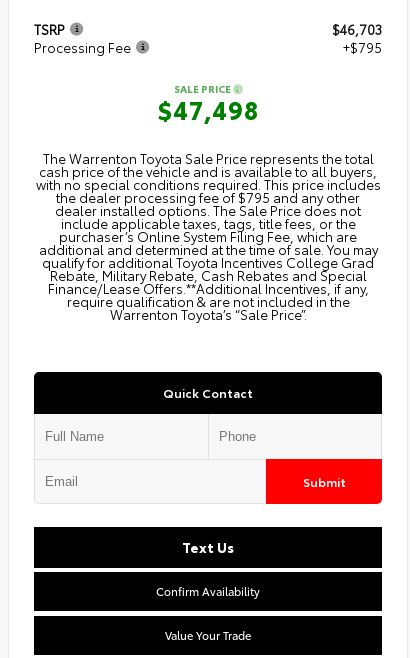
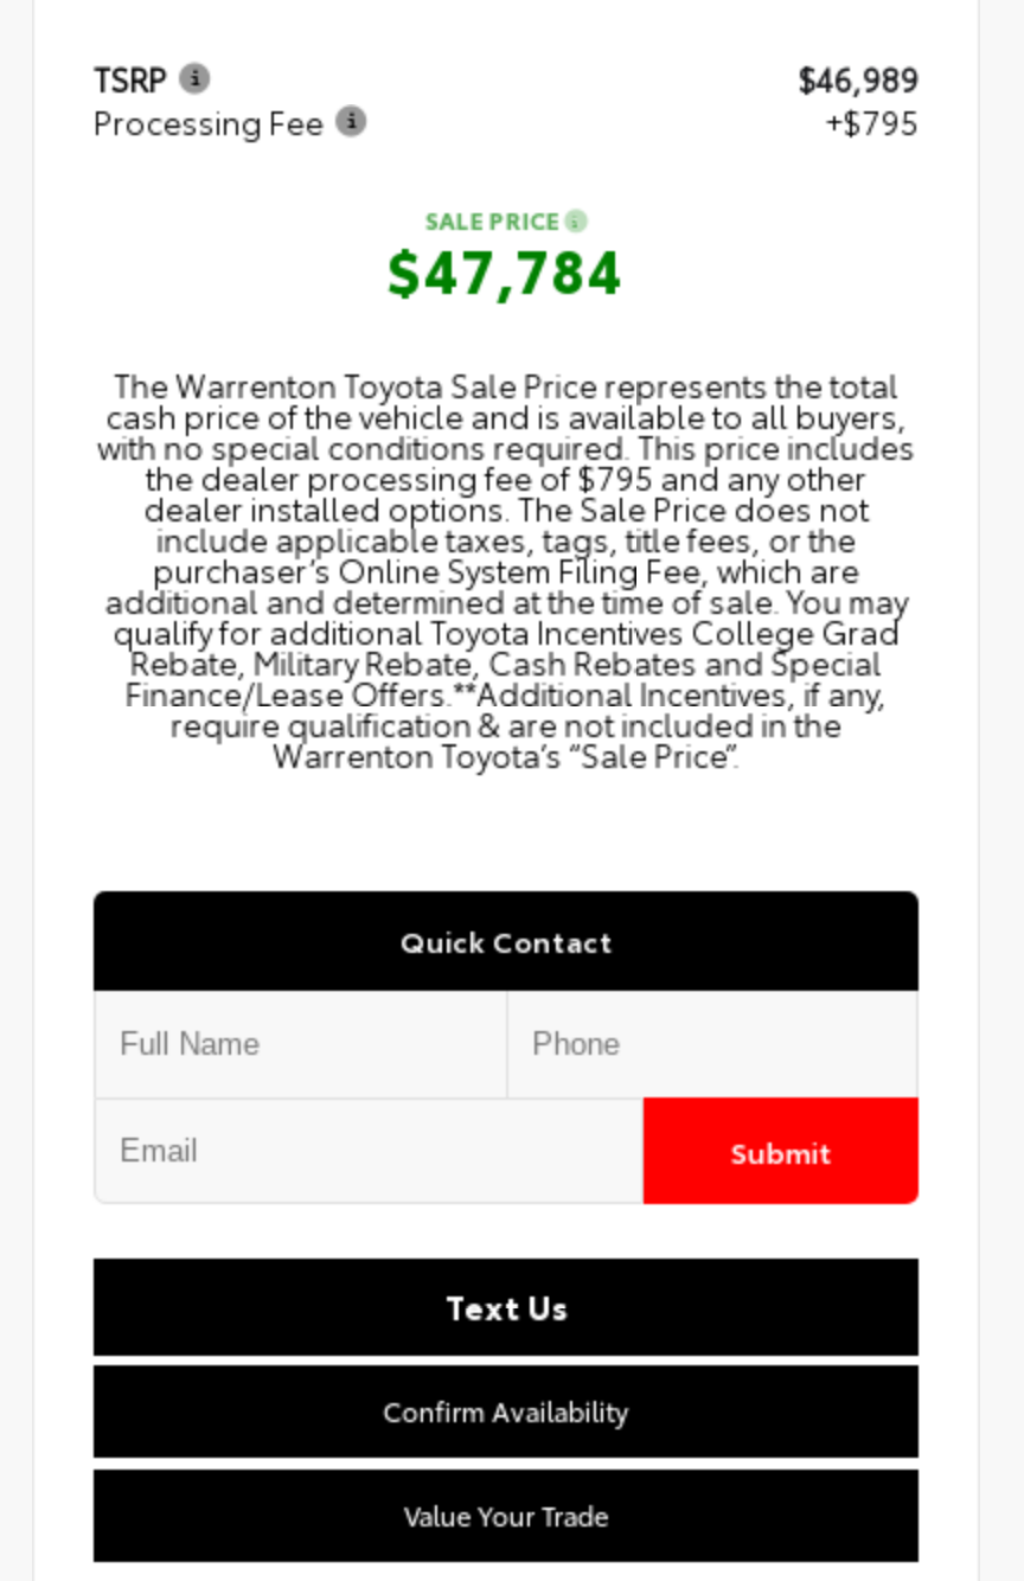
[332,20,382,38] $46,703 -> [798,58,919,101] $46,989
[157,92,258,126] $47,498 -> [388,227,625,308] $47,784

